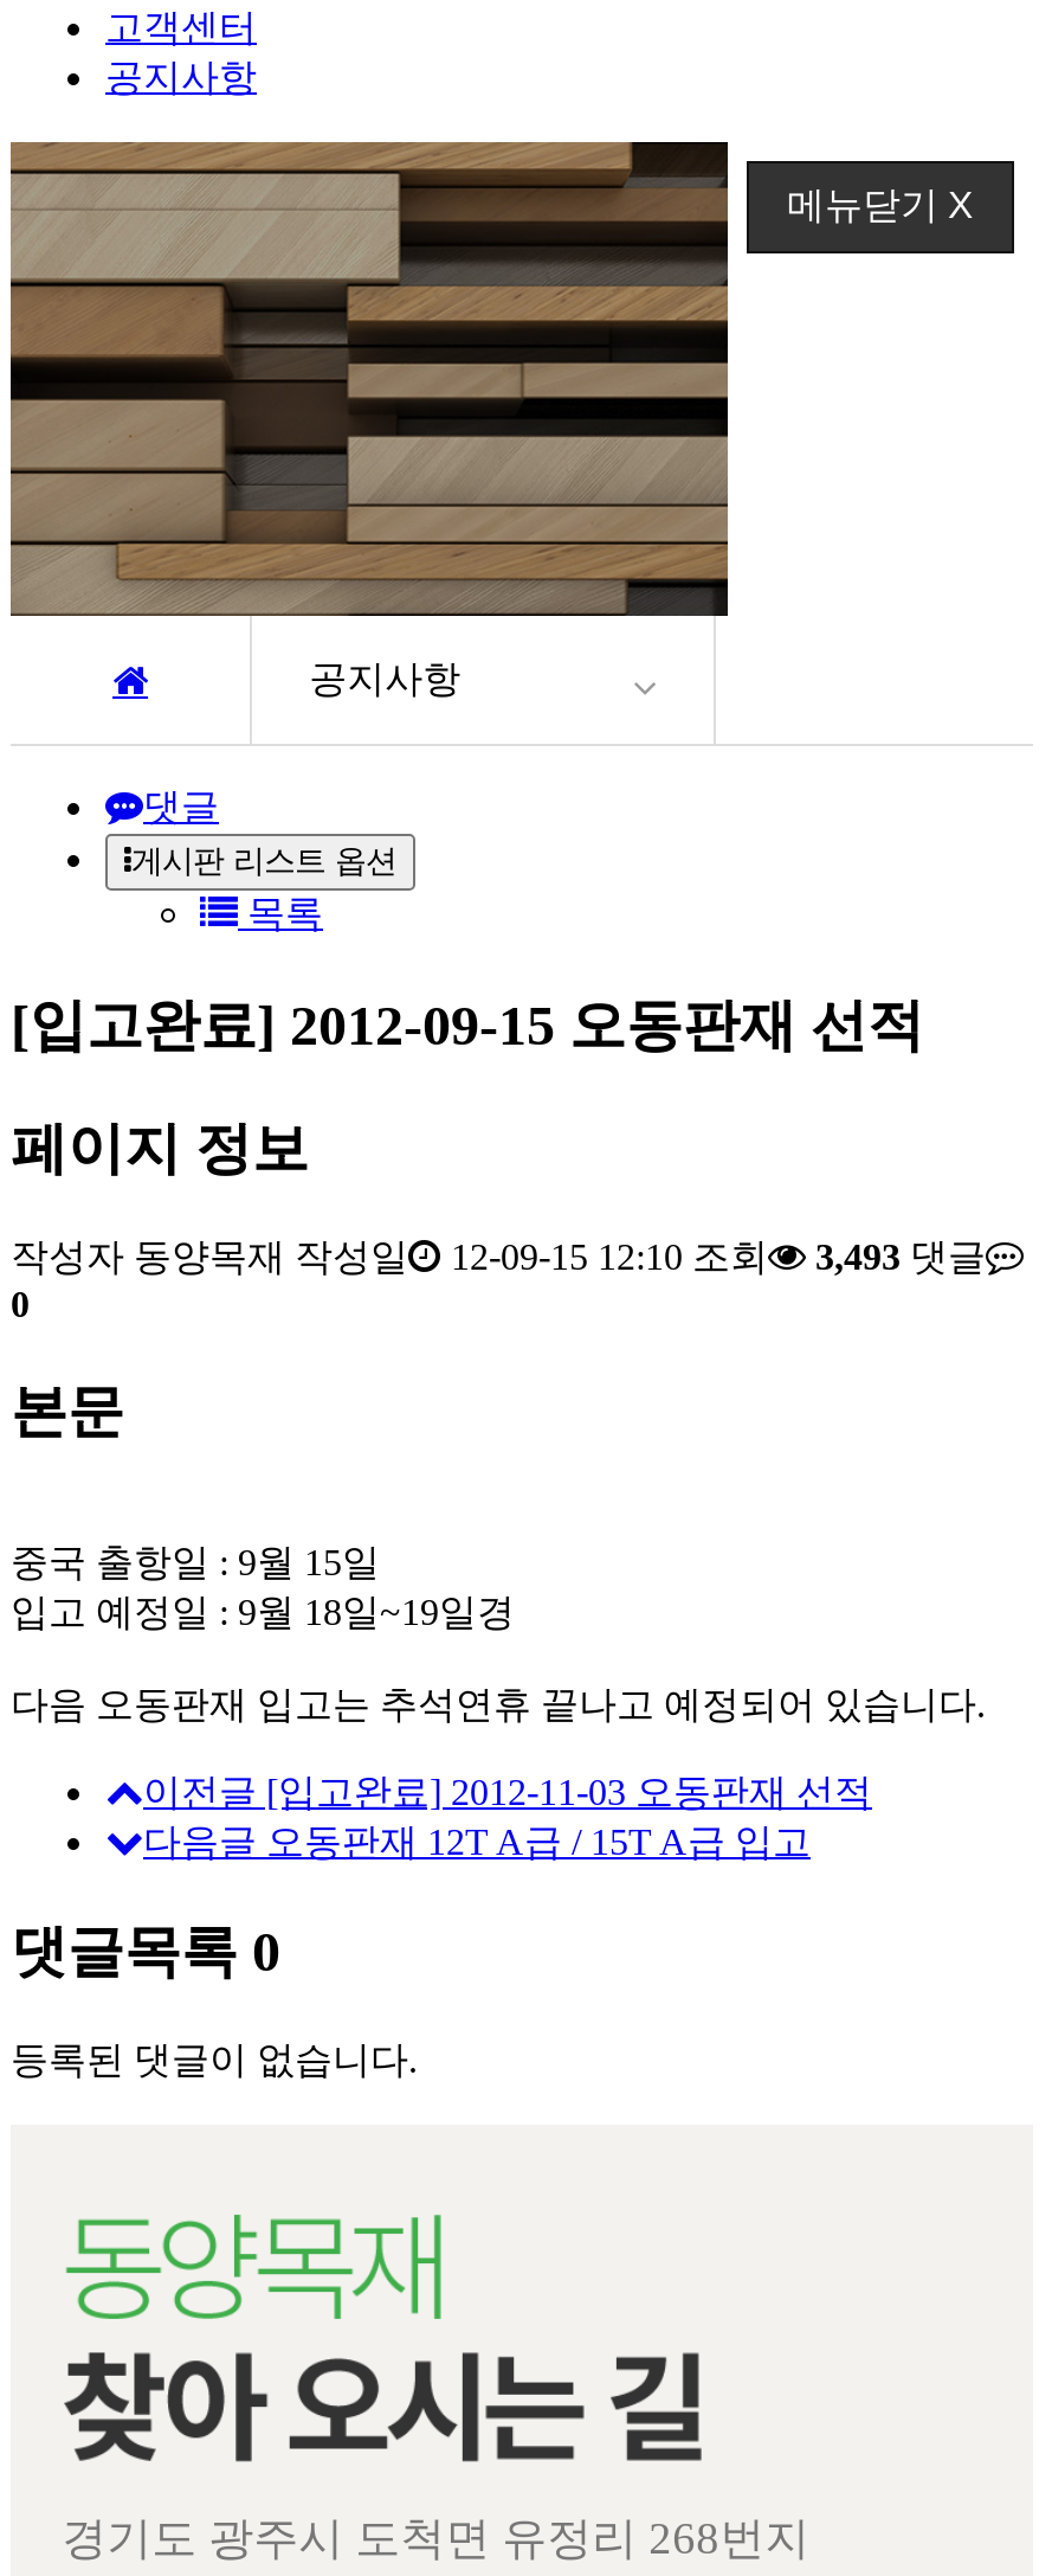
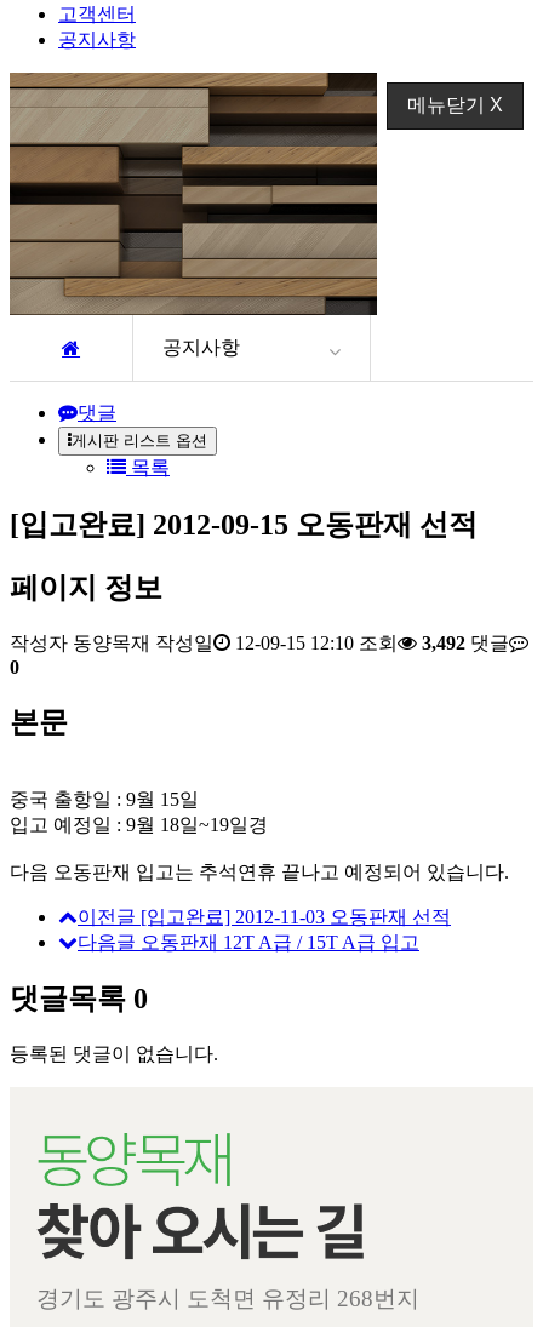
[11,1236,986,1276] 작성자 동양목재 작성일 12-09-15 12:10 조회 3,493 댓글 -> [10,632,509,653] 작성자 동양목재 작성일 12-09-15 12:10 조회 3,492 댓글

